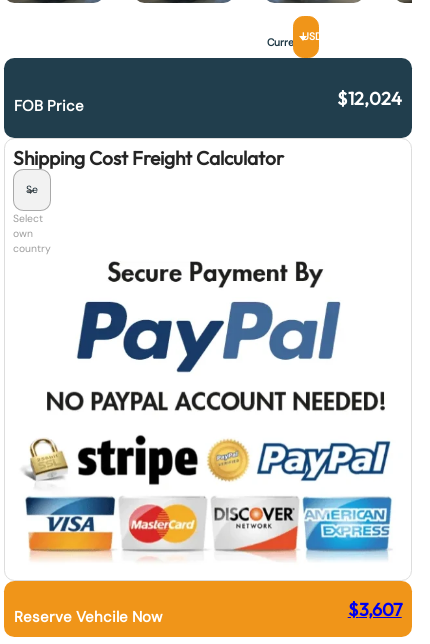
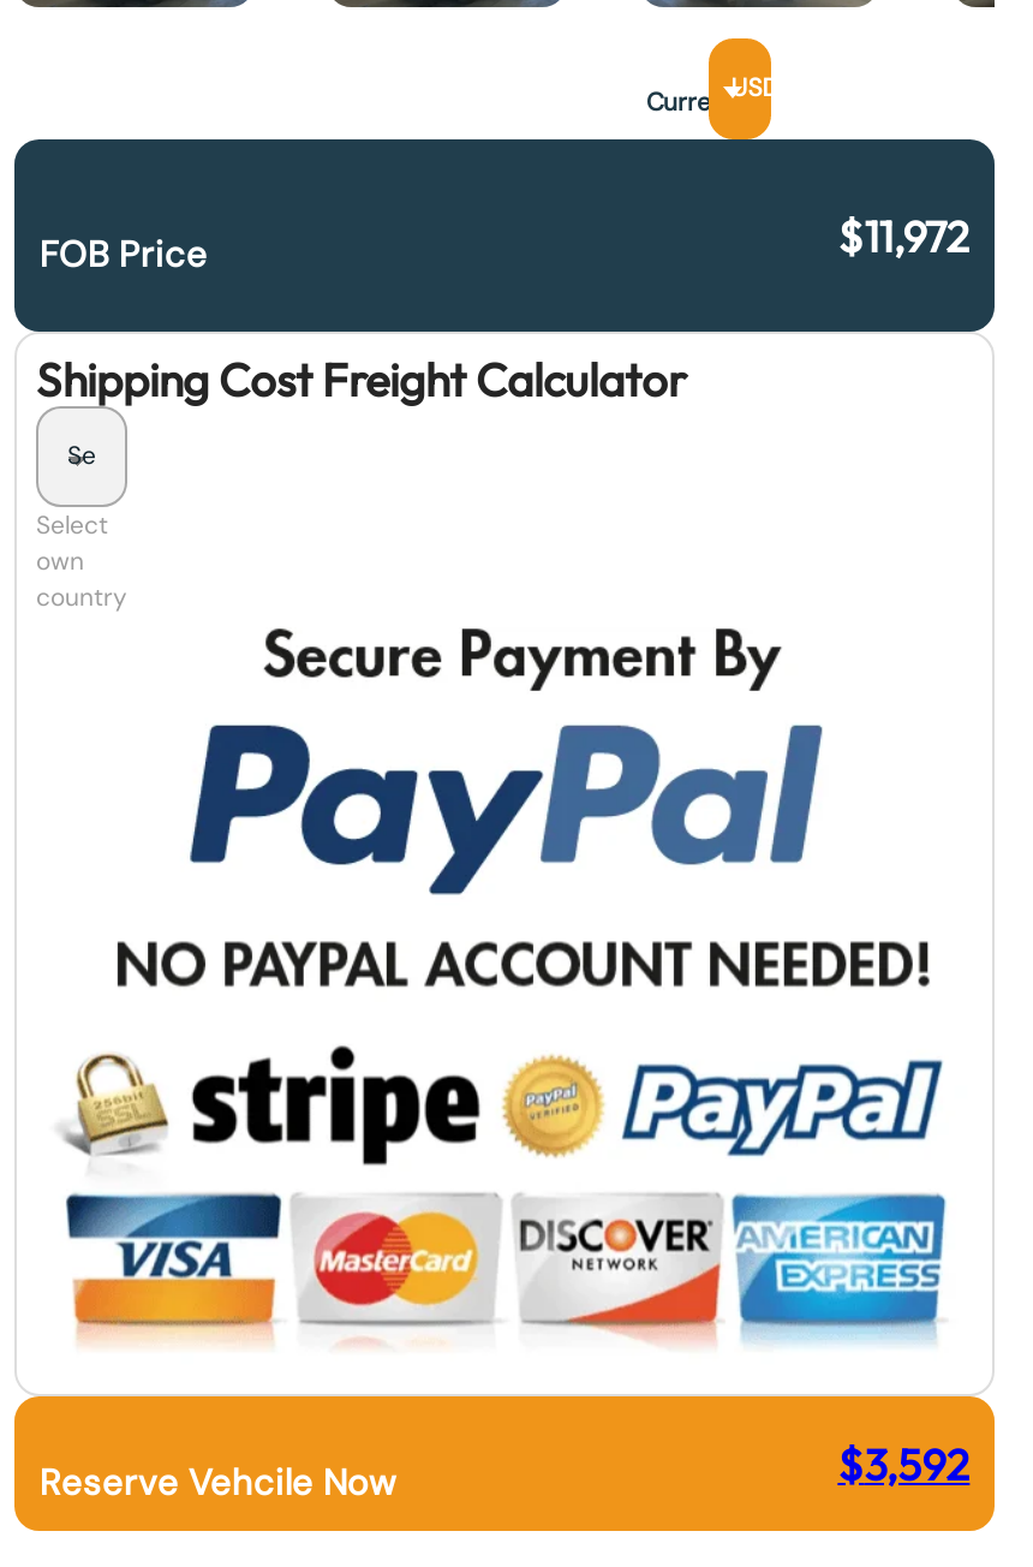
[337,87,402,110] $12,024 -> [838,208,970,264] $11,972
[348,598,402,621] $3,607 -> [838,1437,970,1492] $3,592

